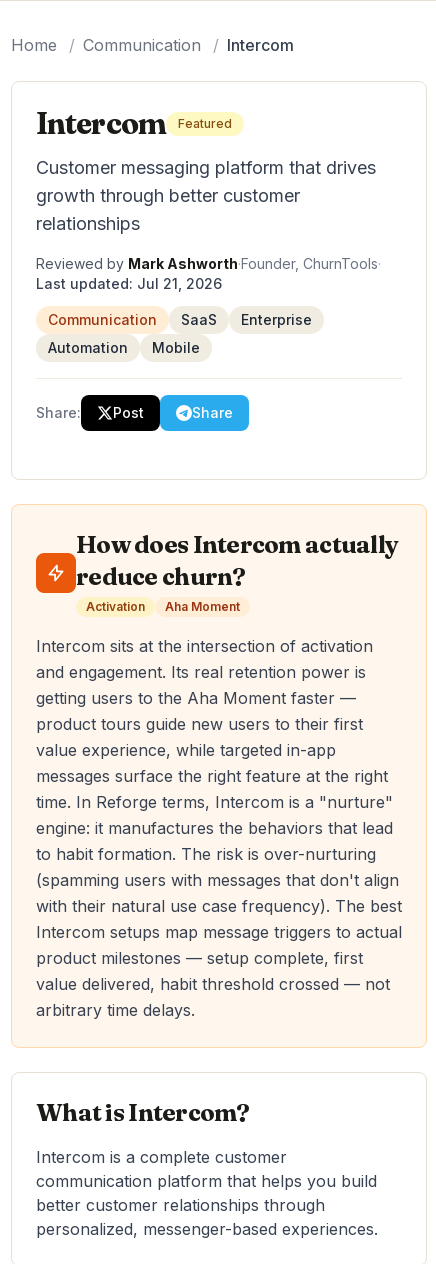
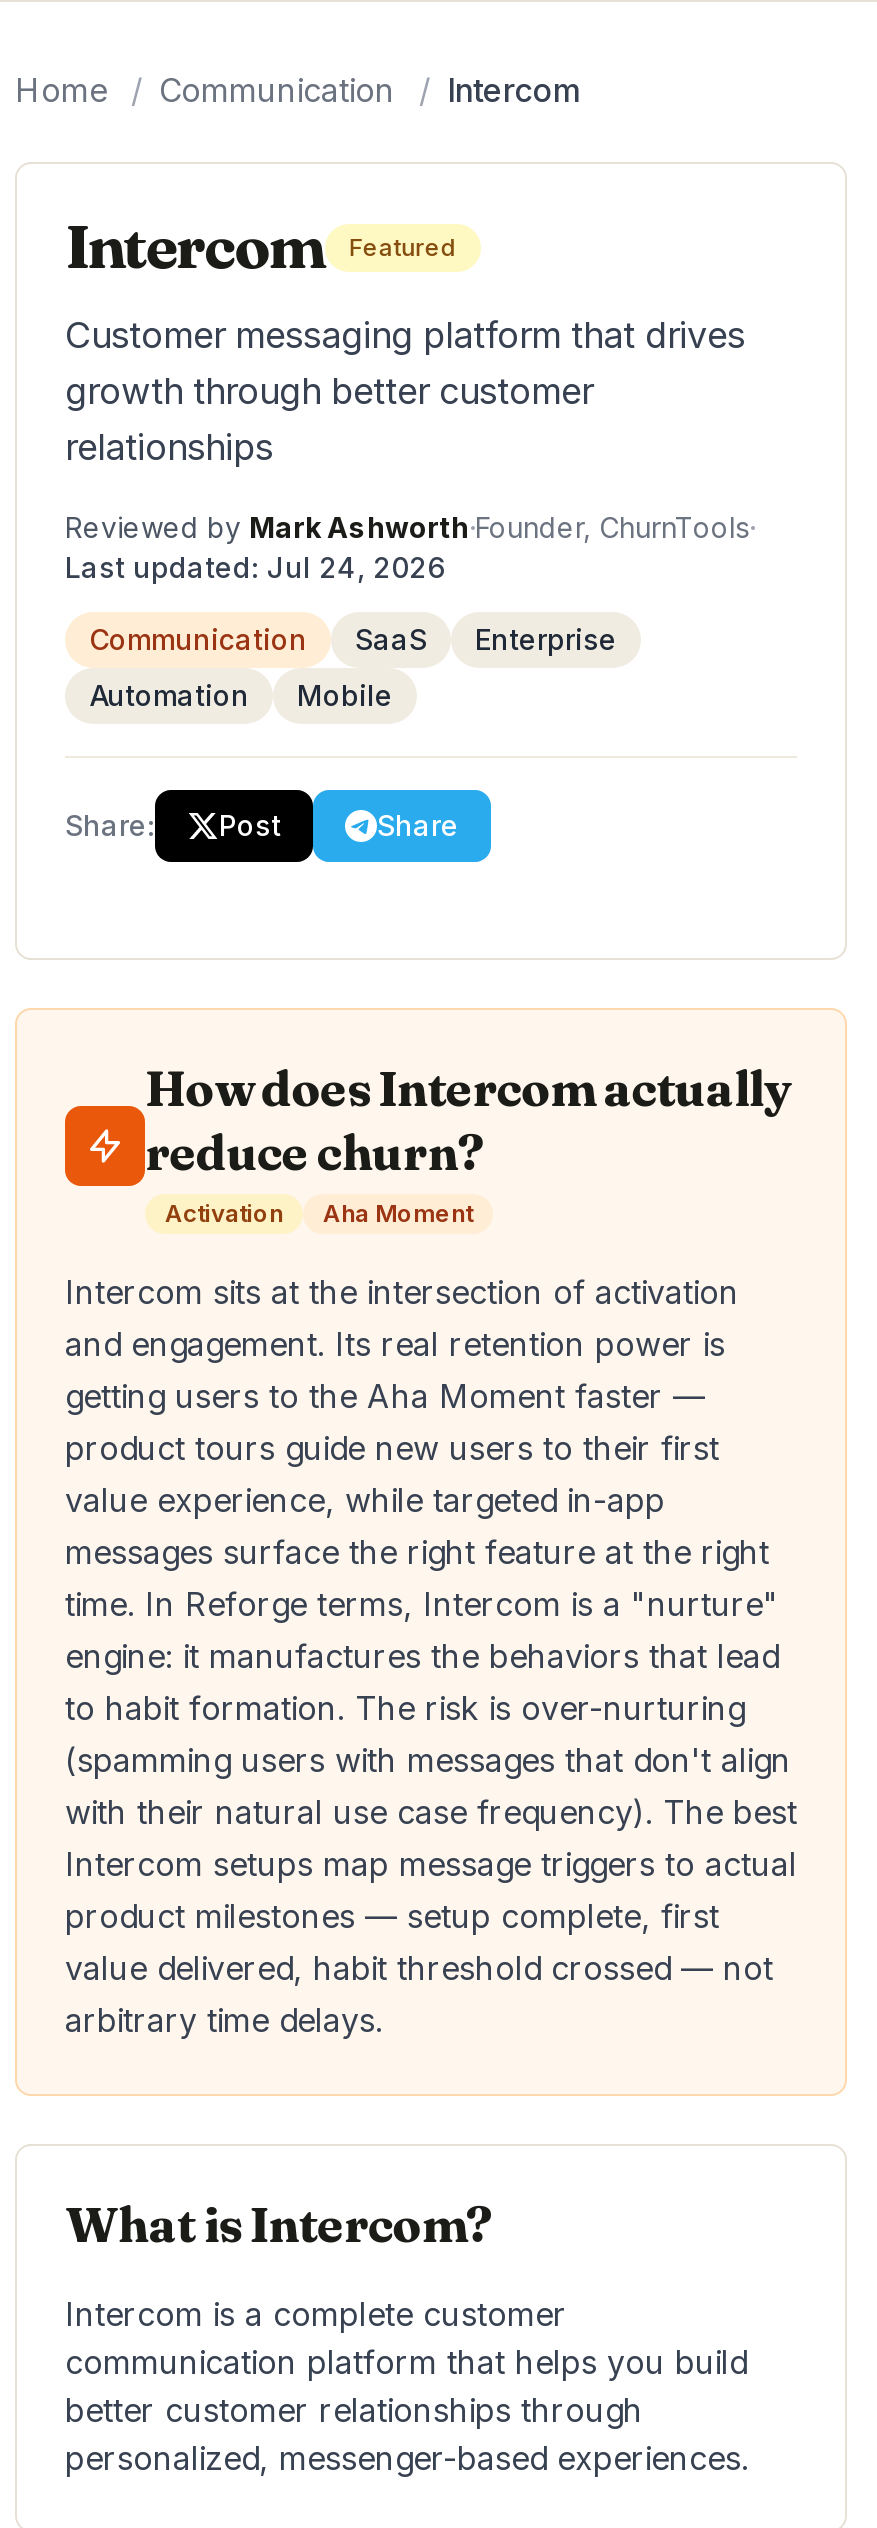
[36,275,222,292] Last updated: Jul 21, 2026 -> [65,550,445,584] Last updated: Jul 24, 2026

